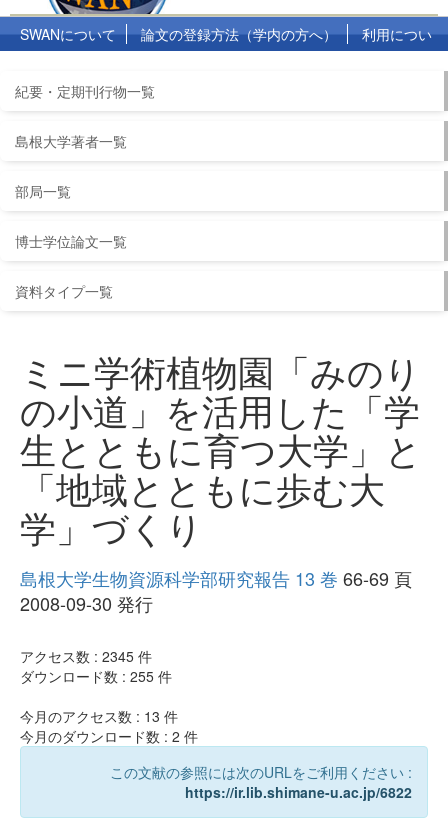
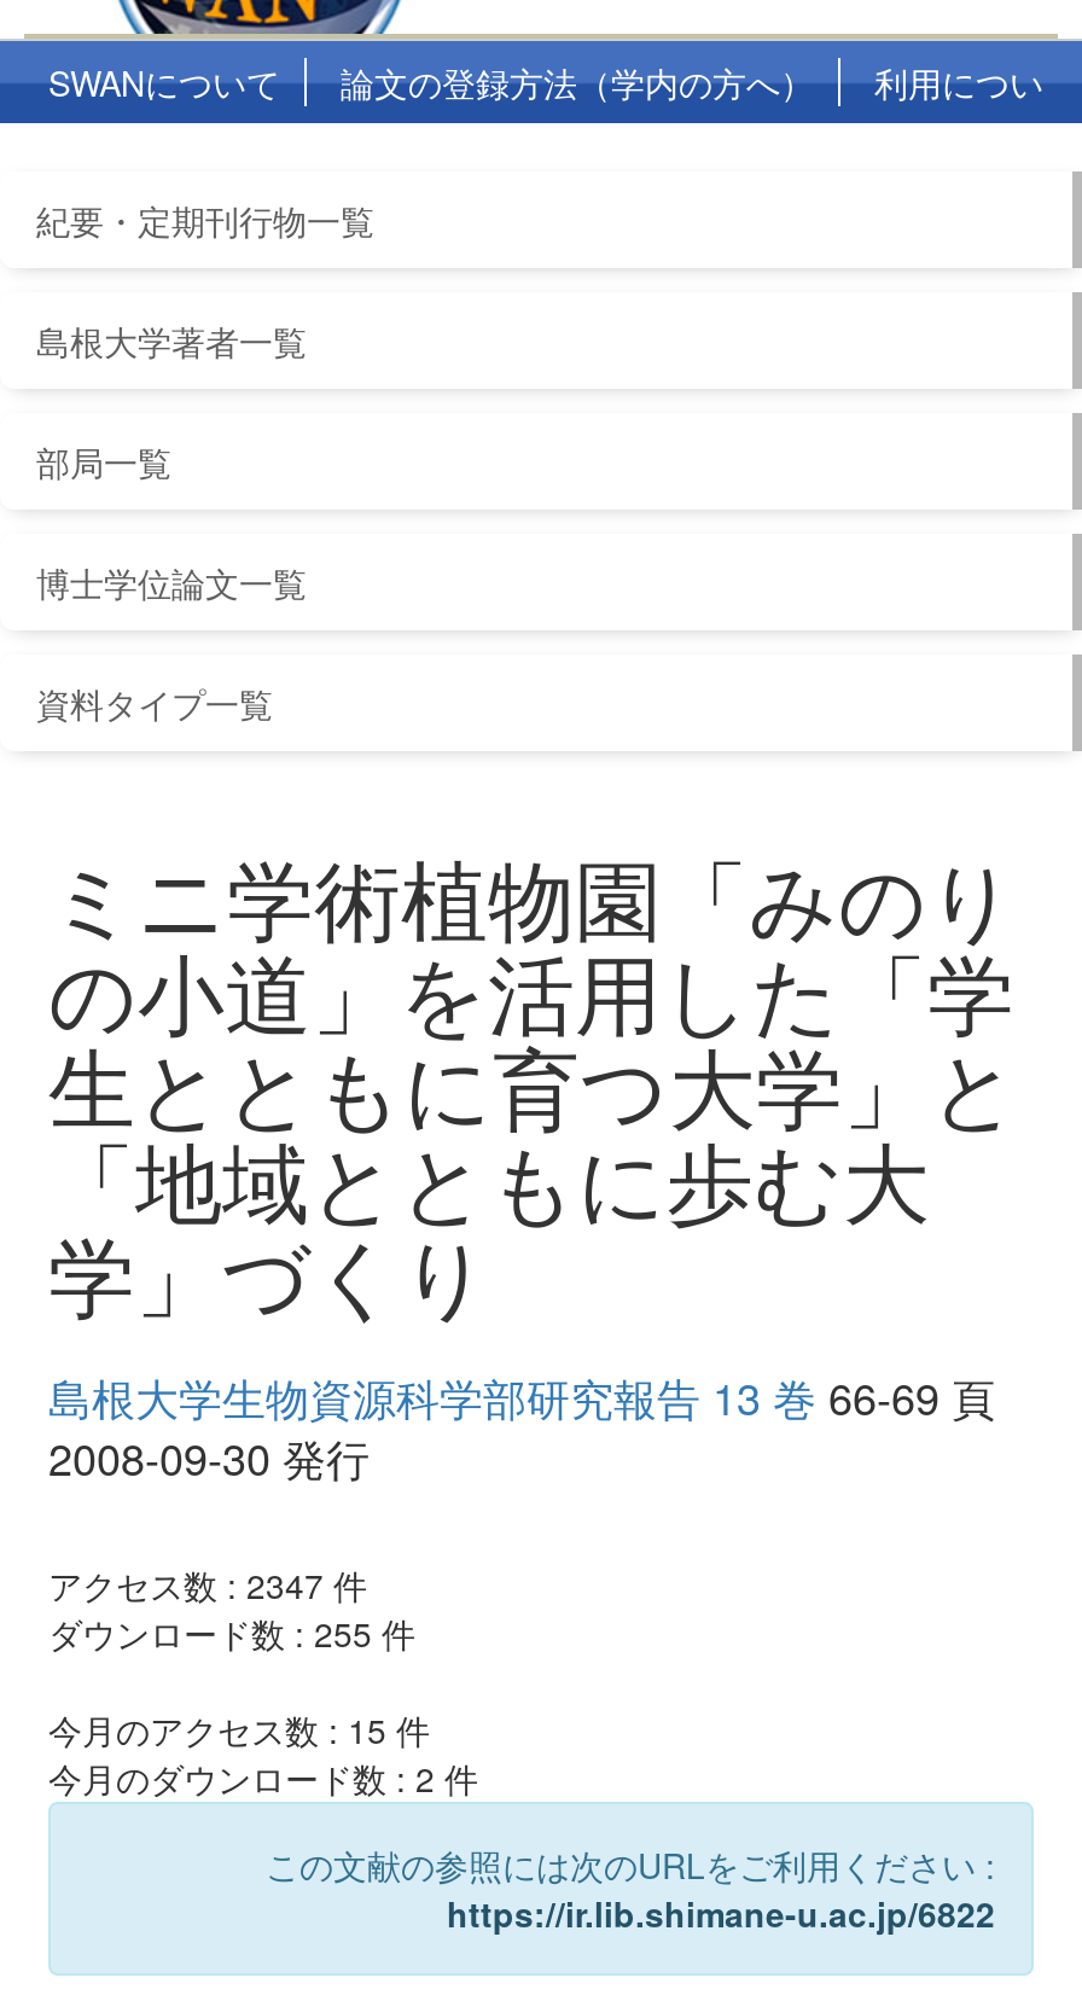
[20,646,152,666] アクセス数 : 2345件 -> [48,1561,367,1609] アクセス数 : 2347件
[20,706,178,726] 今月のアクセス数 : 13件 -> [48,1706,430,1754] 今月のアクセス数 : 15件

